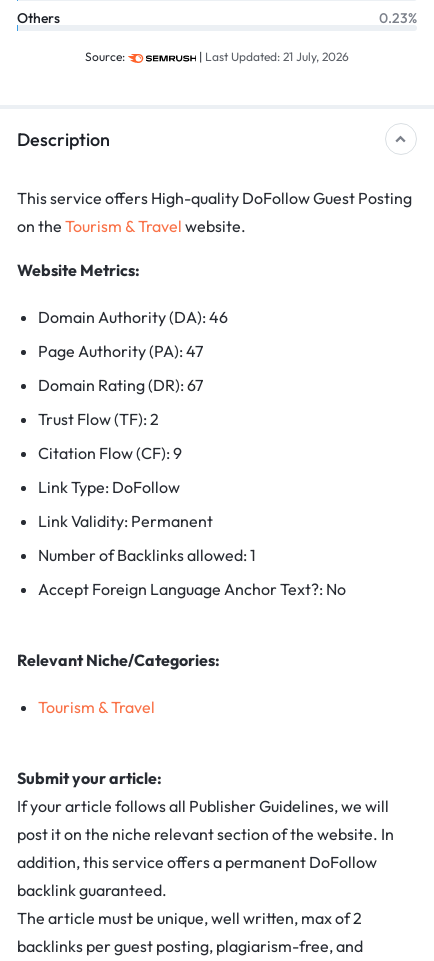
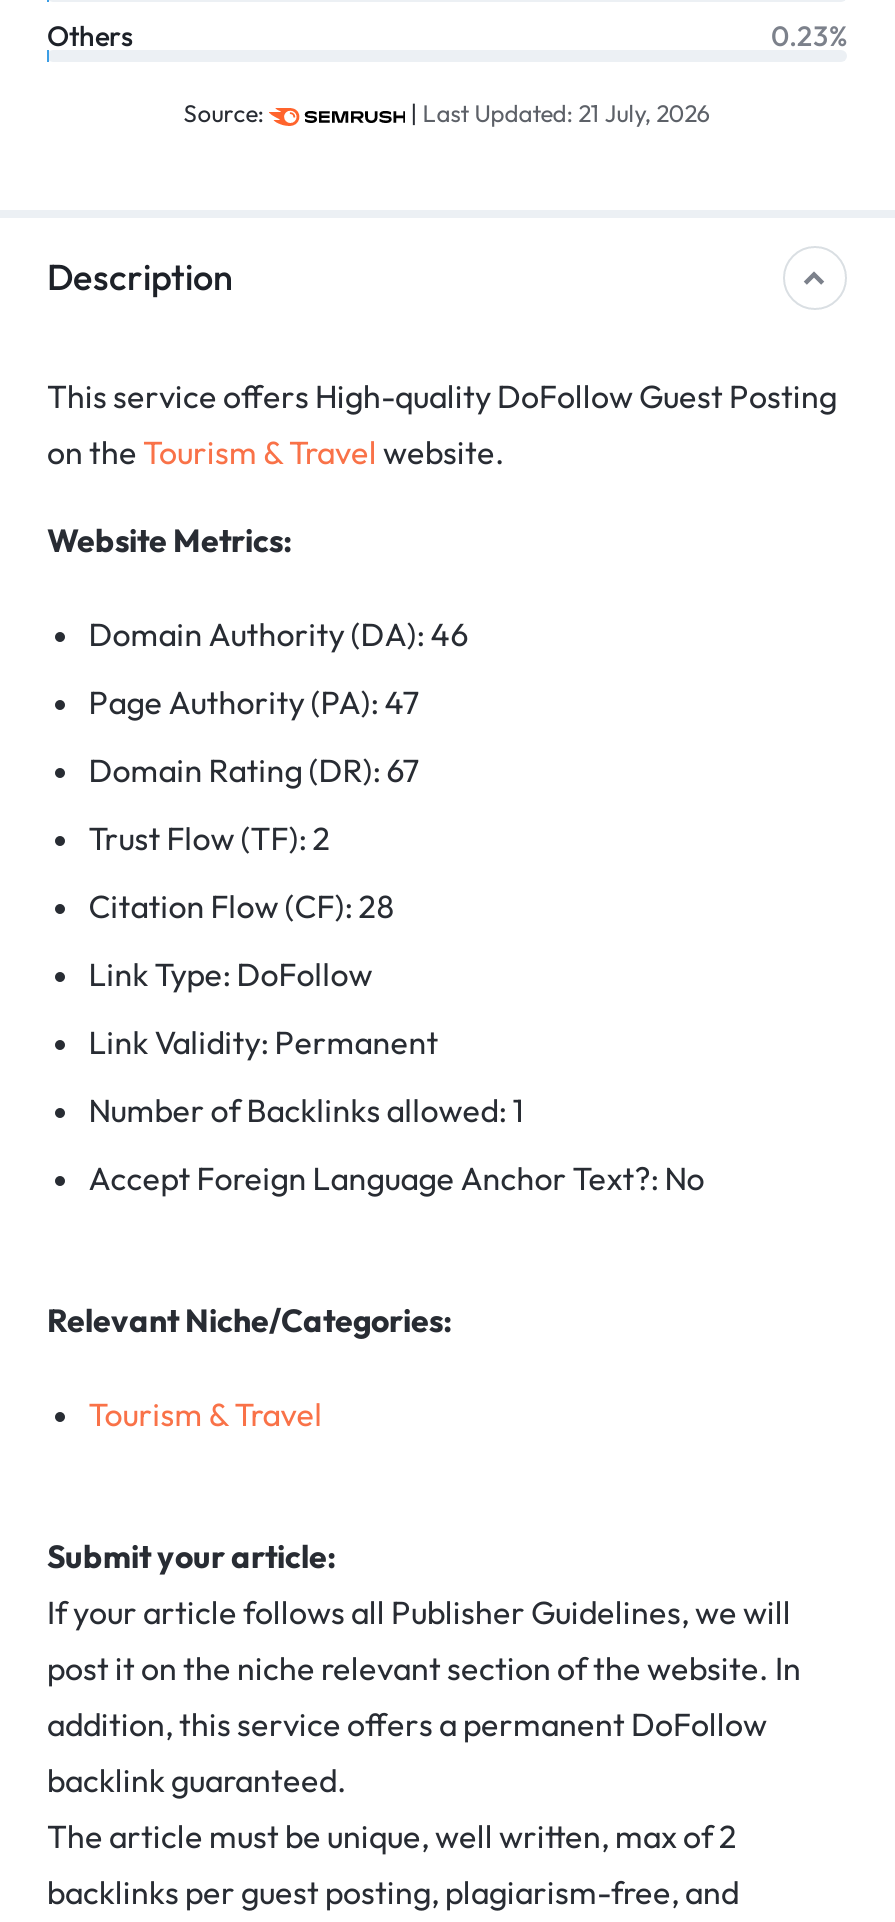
[38,443,182,463] Citation Flow (CF): 9 -> [89,886,395,926] Citation Flow (CF): 28

